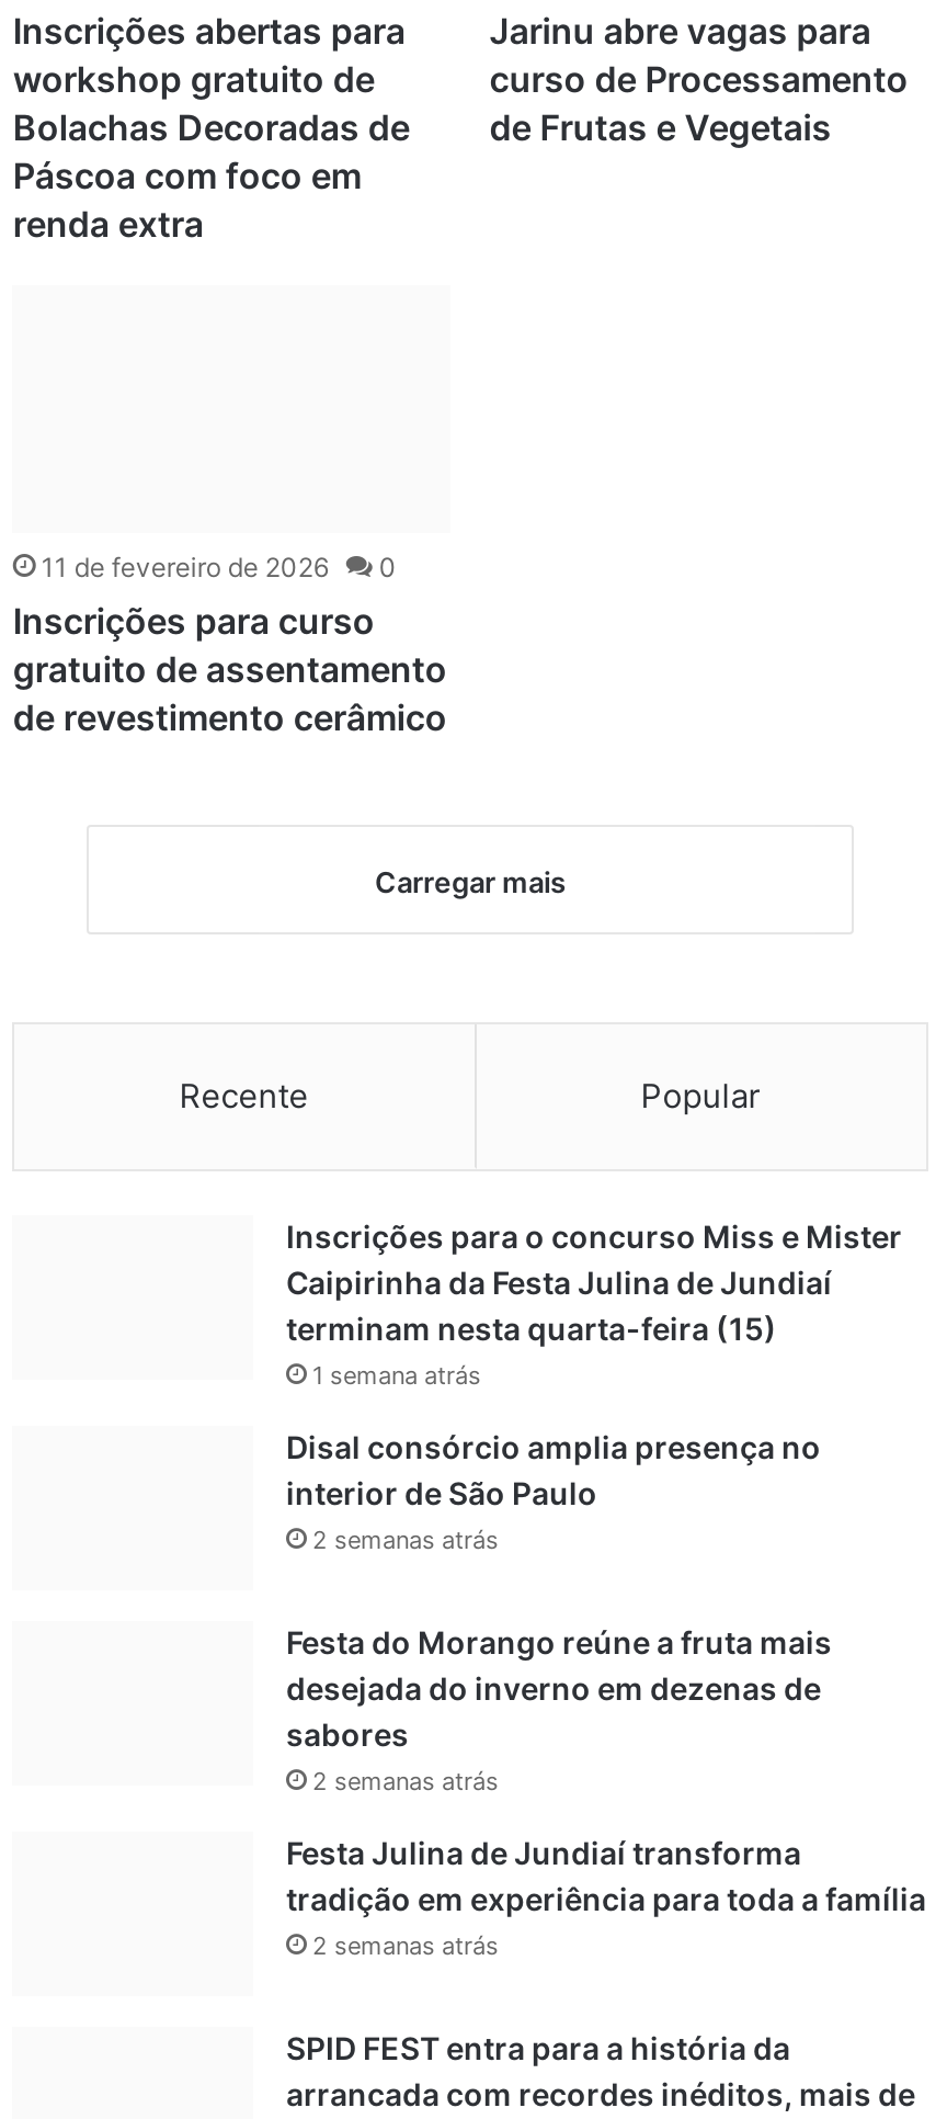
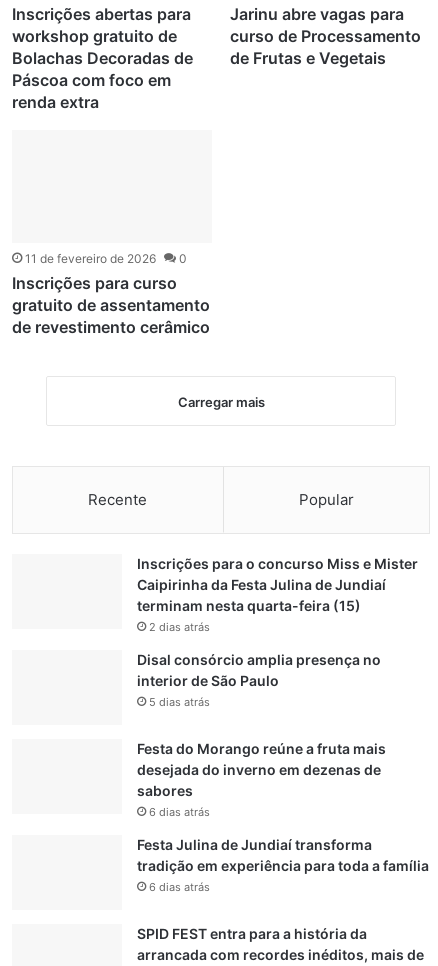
[312,1360,481,1391] 1 semana atrás -> [149,620,210,634] 2 dias atrás
[312,1525,499,1556] 2 semanas atrás -> [149,695,210,709] 5 dias atrás
[312,1766,499,1797] 2 semanas atrás -> [149,805,210,819] 6 dias atrás
[312,1931,499,1962] 2 semanas atrás -> [149,880,210,894] 6 dias atrás

